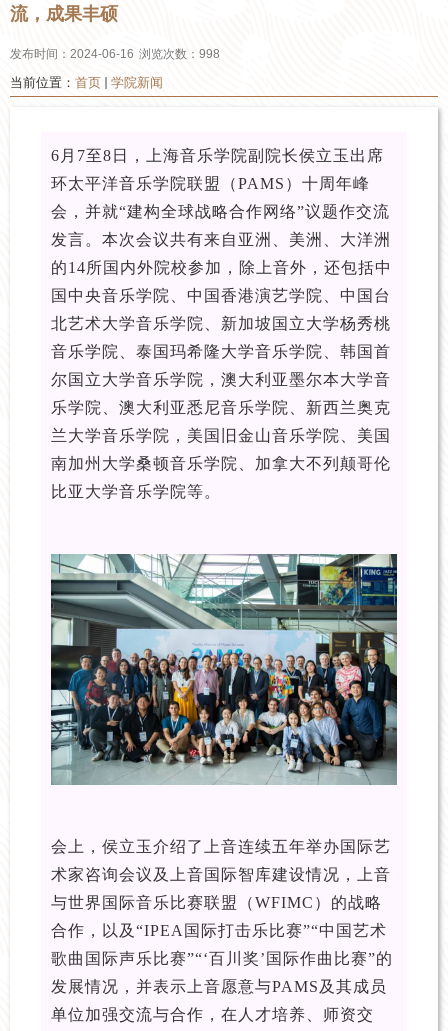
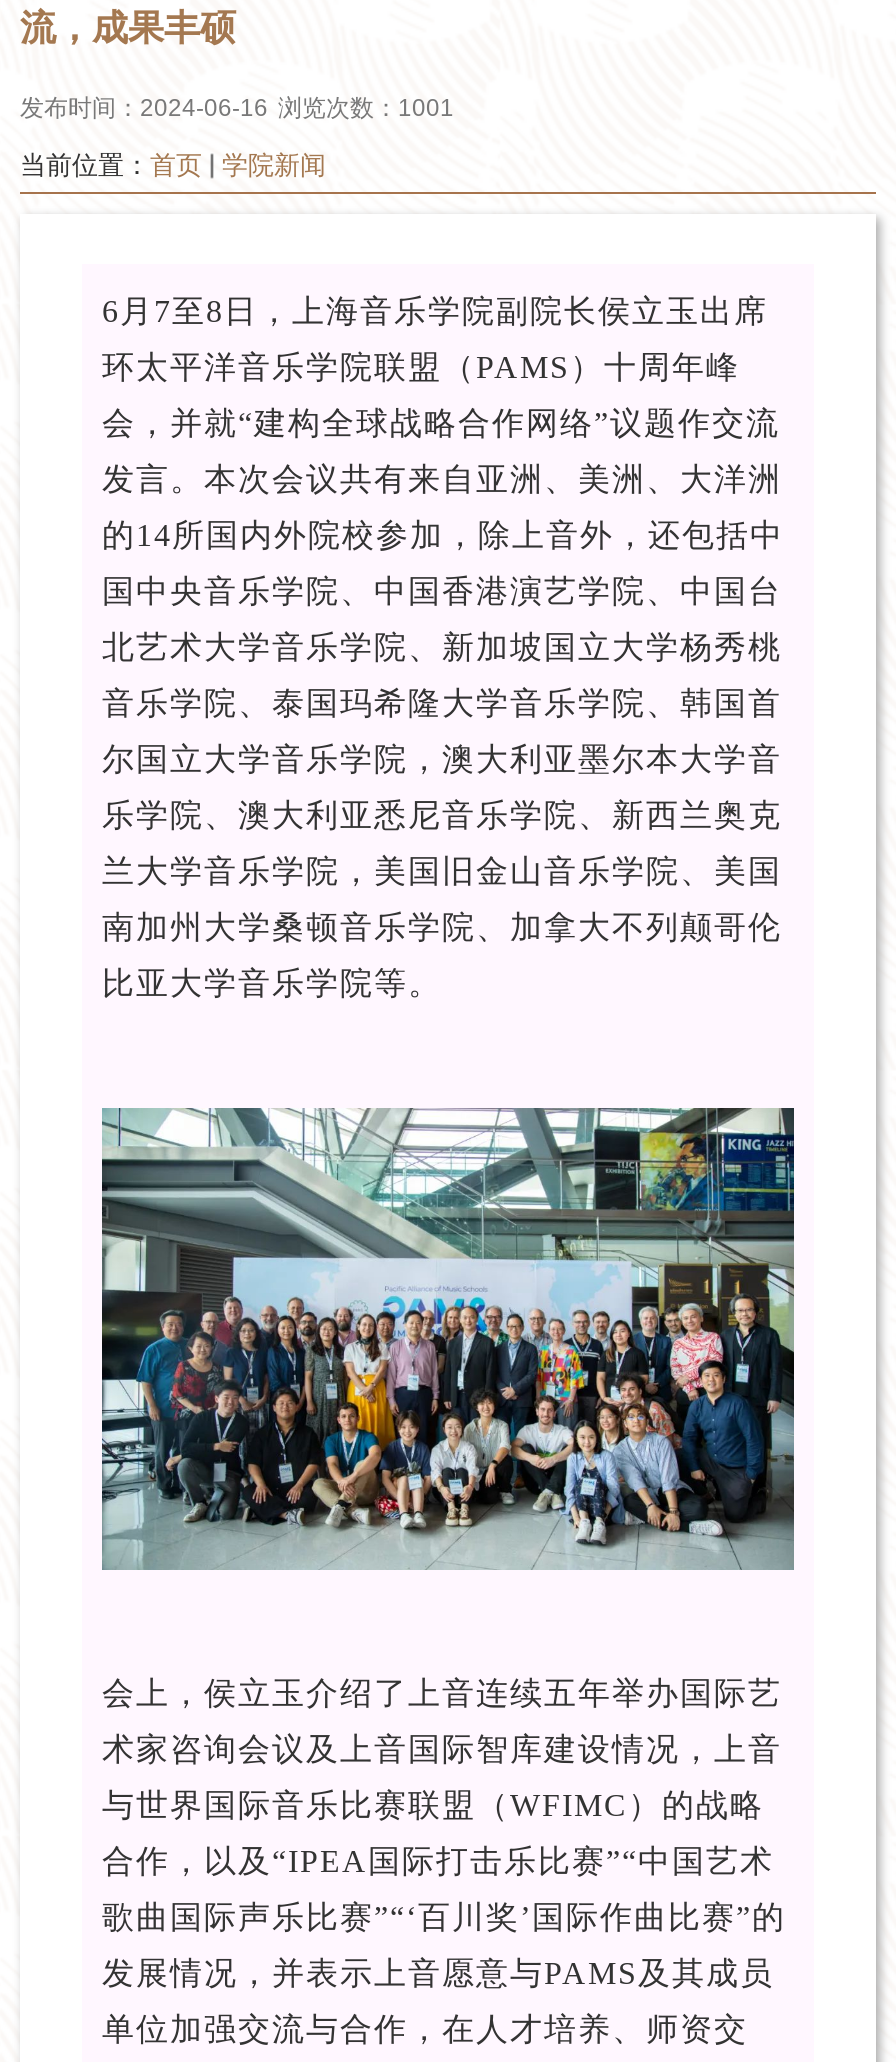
[10,47,220,61] 发布时间：2024-06-16 浏览次数：998 -> [20,94,454,122] 发布时间：2024-06-16 浏览次数：1001

